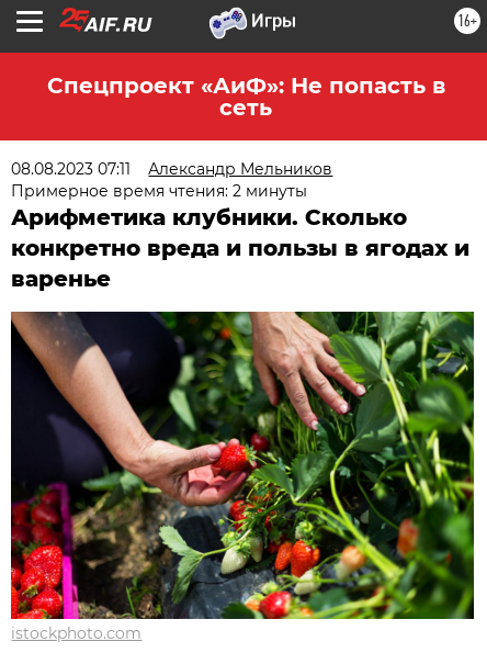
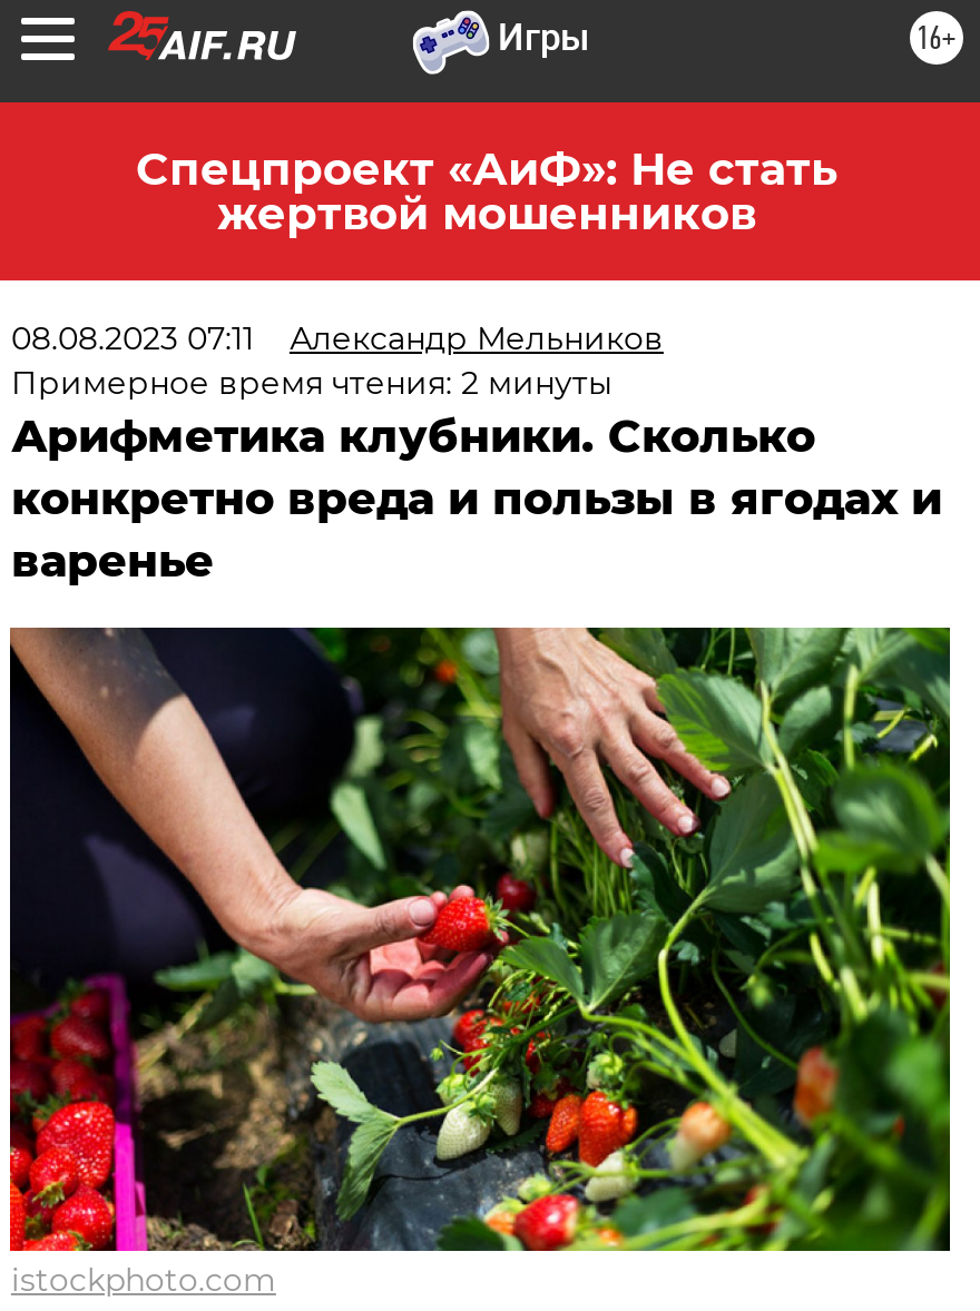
[47,72,445,121] Спецпроект «АиФ»: Не попасть в | сеть -> [136,142,837,240] Спецпроект «АиФ»: Не стать | жертвой мошенников

